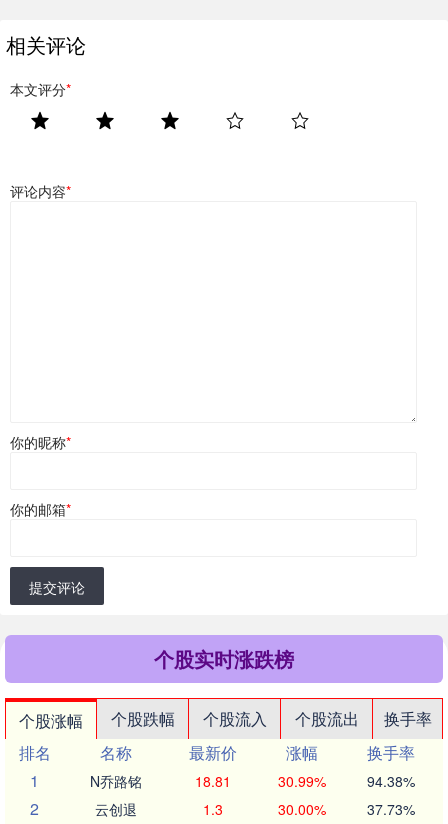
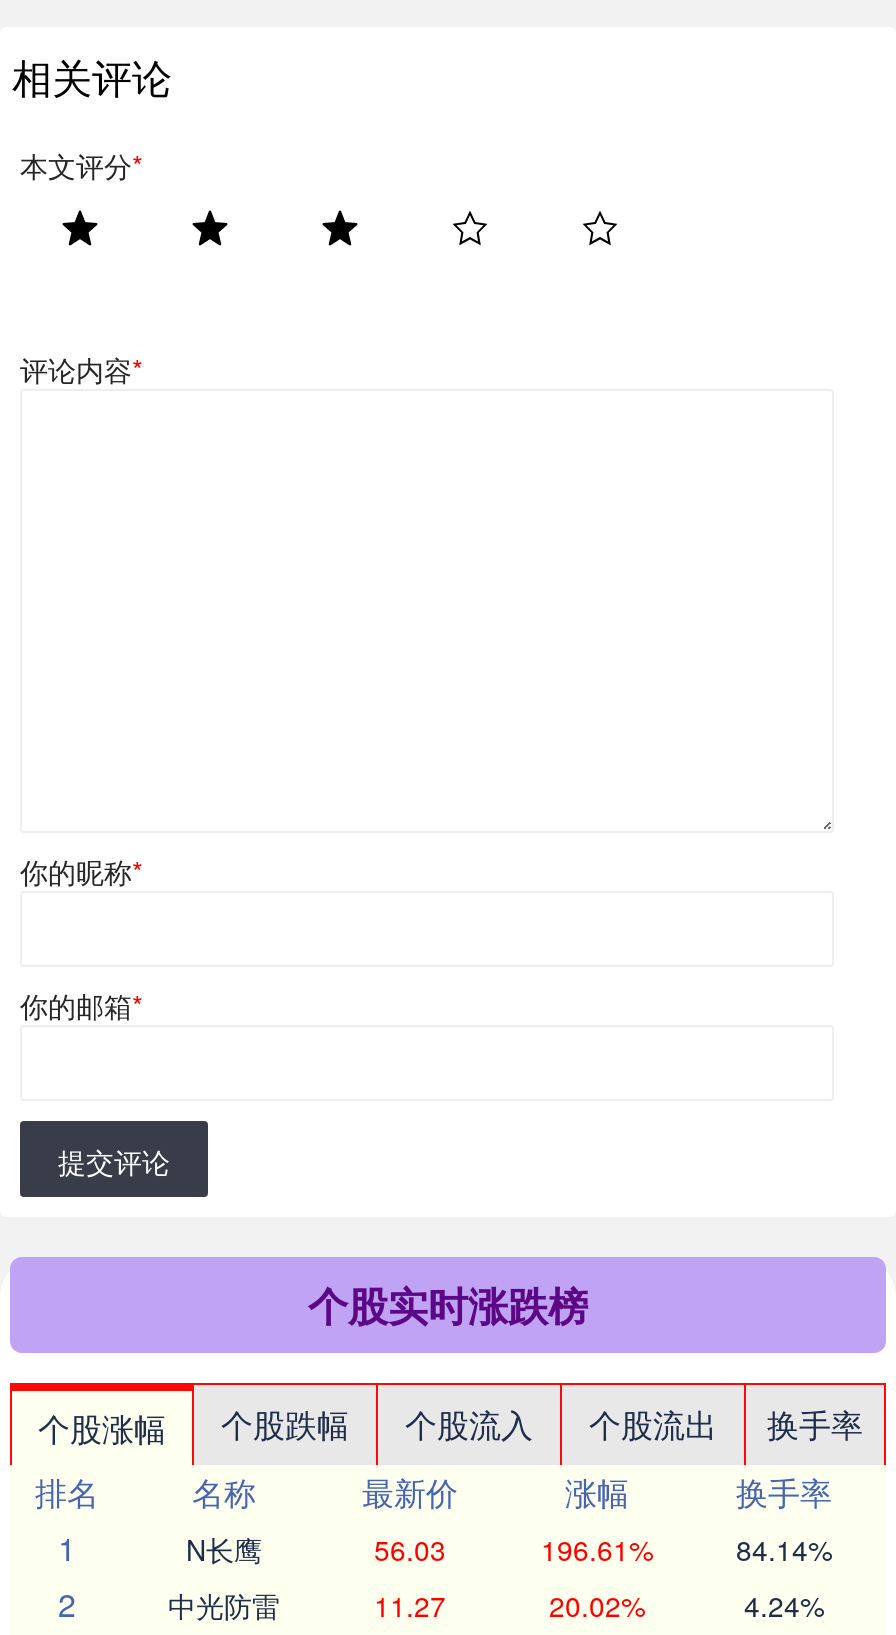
[90,771,414,791] N乔路铭 | 18.81 | 30.99% | 94.38% -> [186,1529,832,1569] N长鹰 | 56.03 | 196.61% | 84.14%
[95,799,414,819] 云创退 | 1.3 | 30.00% | 37.73% -> [168,1585,824,1625] 中光防雷 | 11.27 | 20.02% | 4.24%

